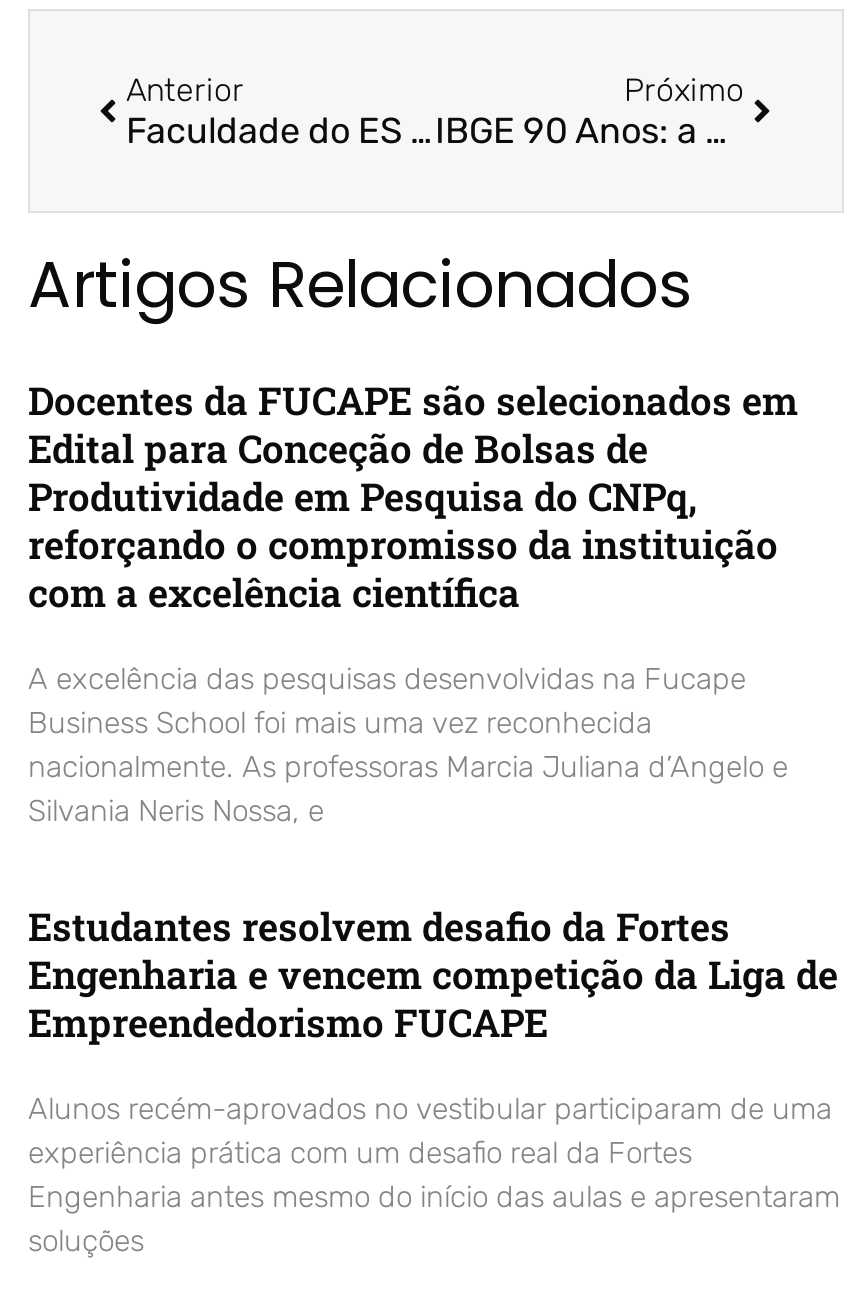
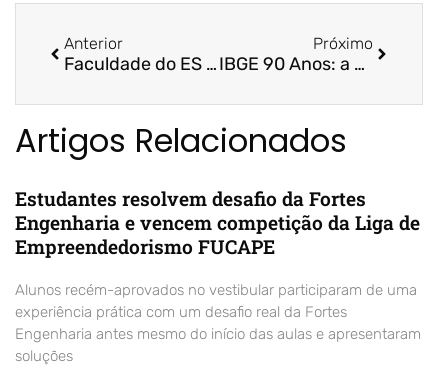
[28,374,798,828] Docentes da FUCAPE são selecionados em | Edital para Conceção de Bolsas de | Produtividade em Pesquisa do CNPq, | reforçando o compromisso da instituição | com a excelência científica | A excelência das pesquisas desenvolvidas na Fucape | Business School foi mais uma vez reconhecida | nacionalmente. As professoras Marcia Juliana d’Angelo e | Silvania Neris Nossa, e -> none

